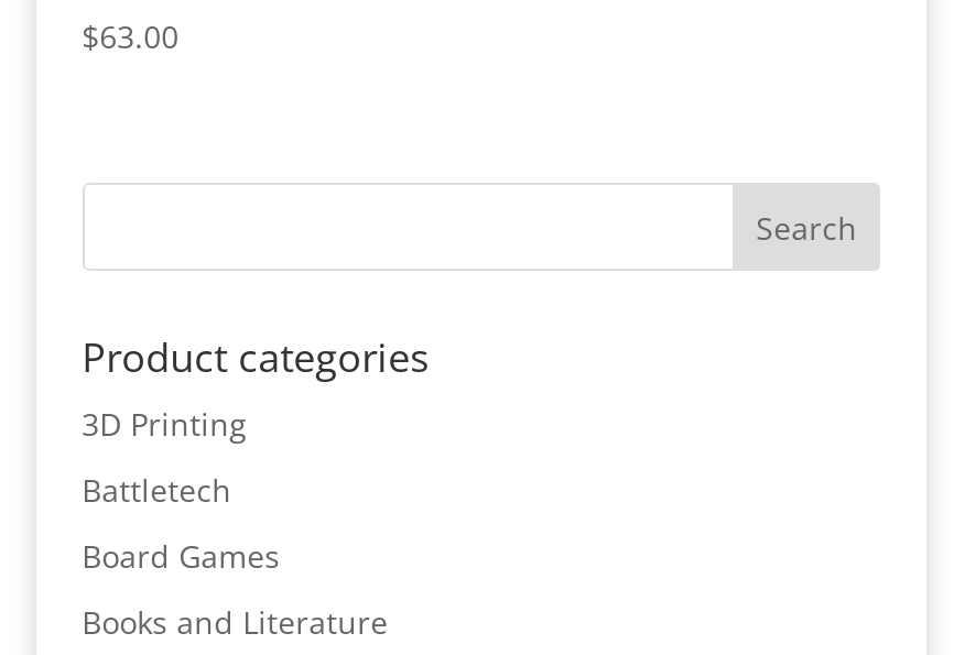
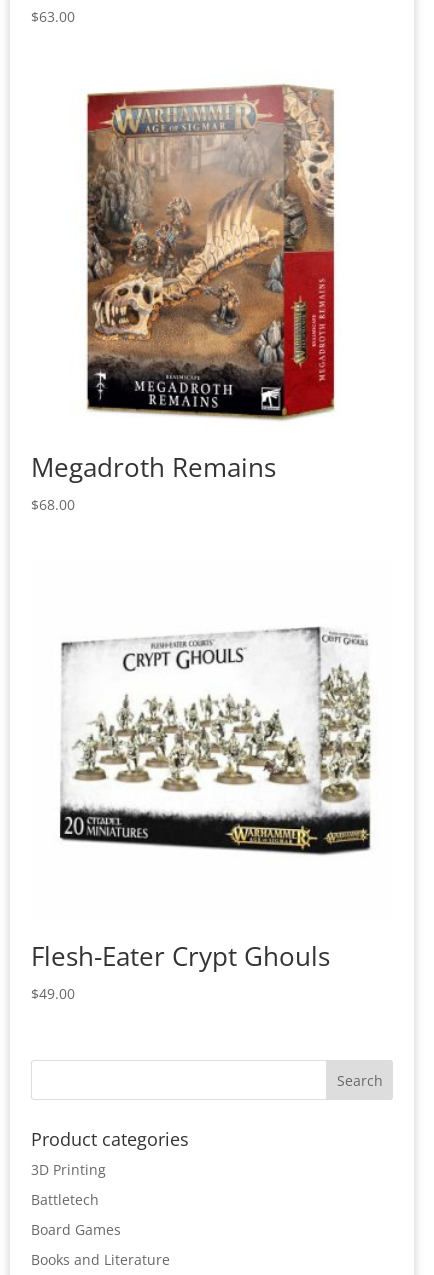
none -> [31,84,335,514] [image] | Megadroth Remains | $68.00
none -> [31,938,330,1003] Flesh-Eater Crypt Ghouls | $49.00
none -> [59,626,372,856] [image]

